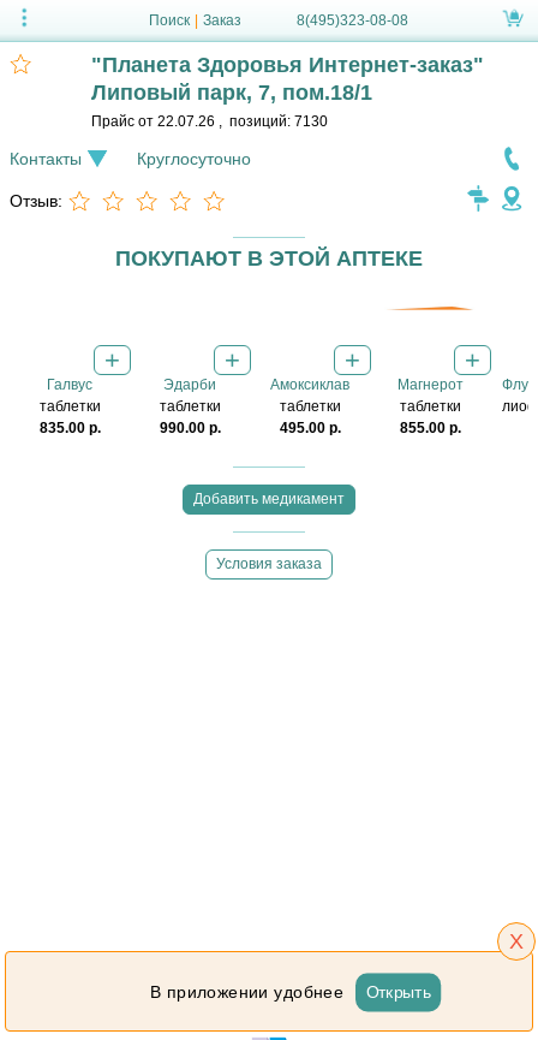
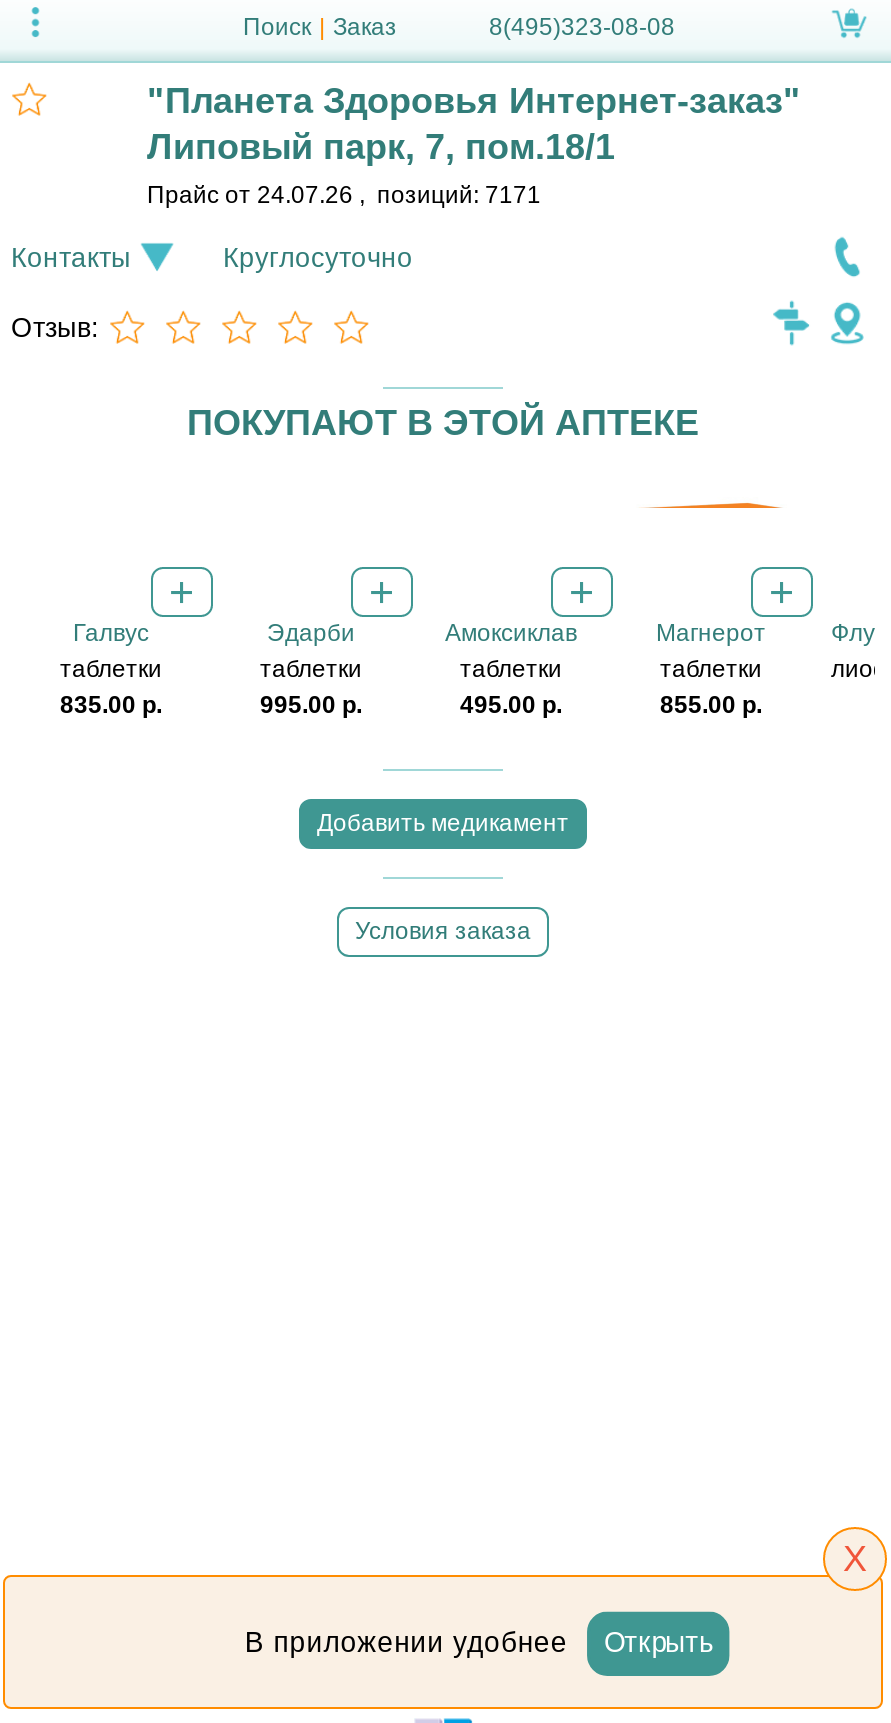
[91,113,328,130] Прайс от 22.07.26 , позиций: 7130 -> [147,181,541,209] Прайс от 24.07.26 , позиций: 7171
[159,420,220,436] 990.00 р. -> [260,691,362,719] 995.00 р.

